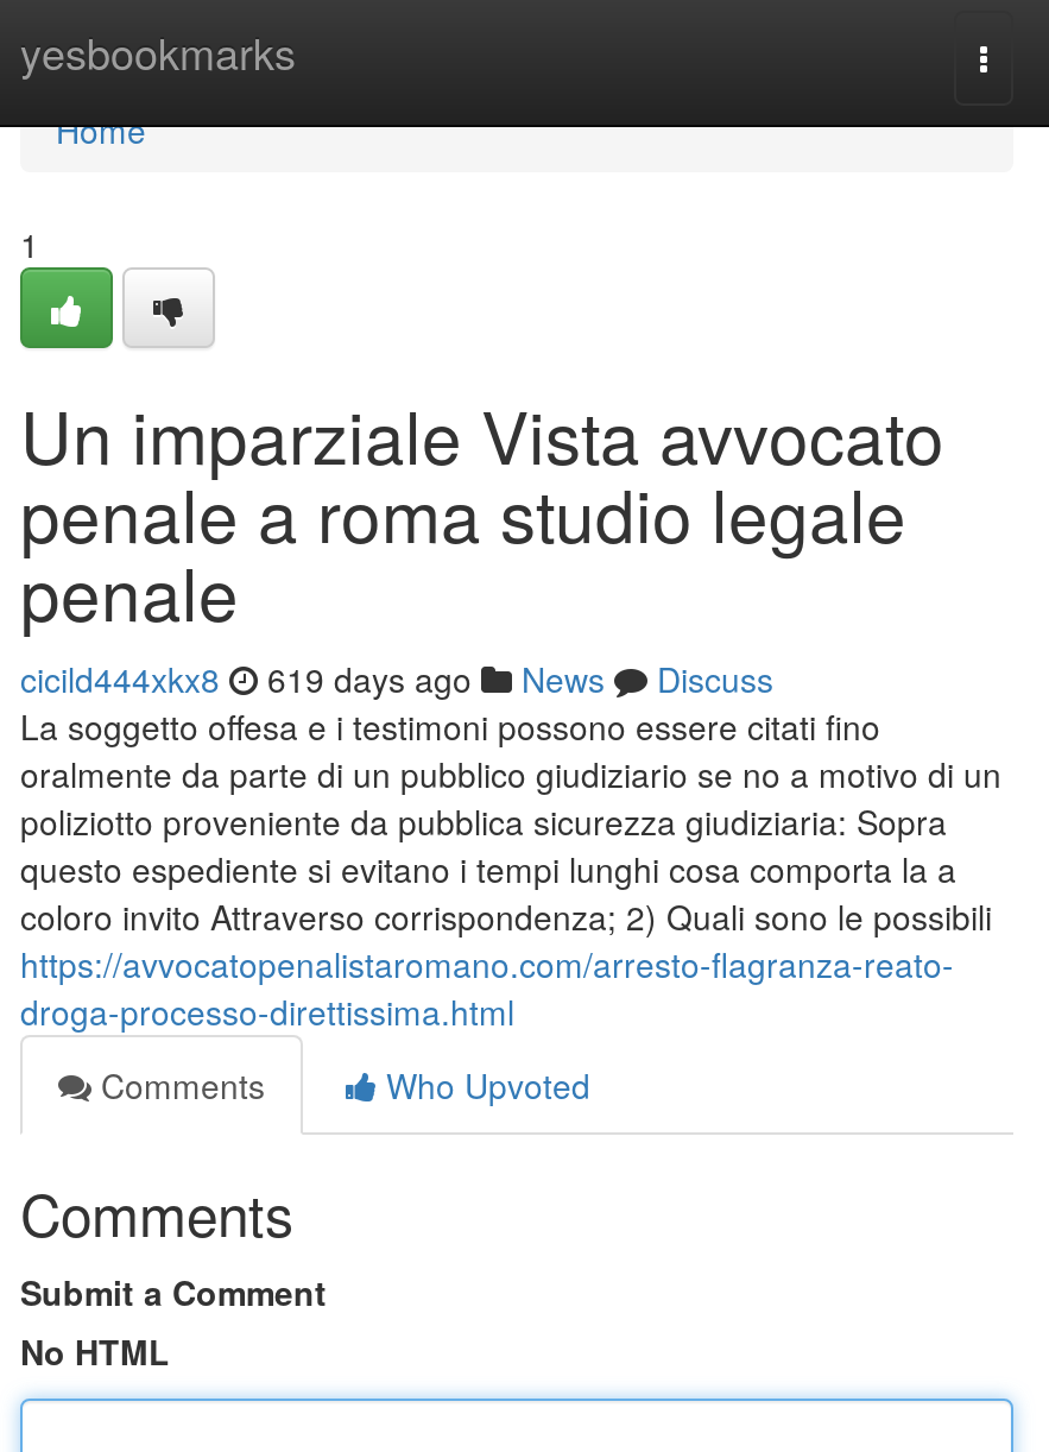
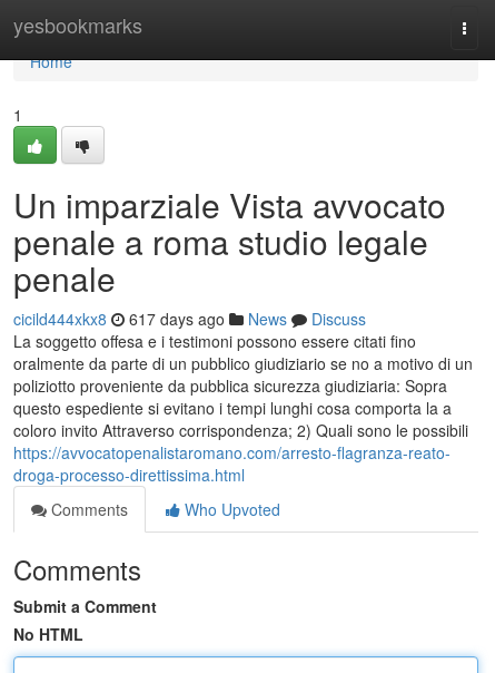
[20,655,773,702] cicild444xkx8 619 days ago News Discuss -> [13,308,366,330] cicild444xkx8 617 days ago News Discuss

